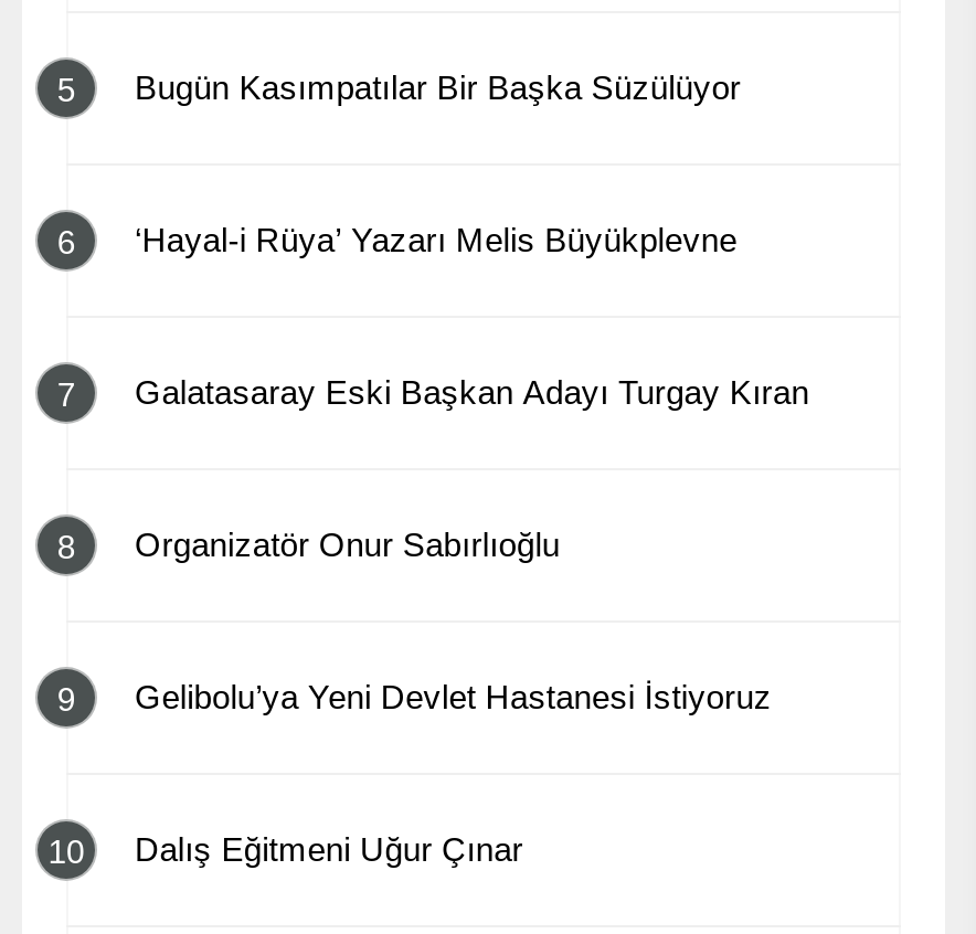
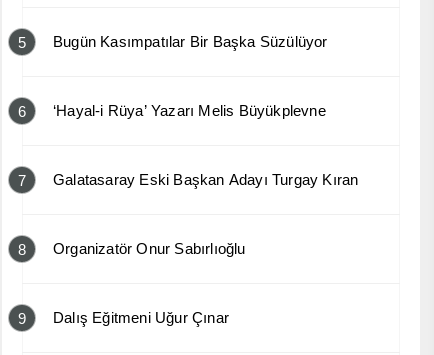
[135,677,772,715] Gelibolu’ya Yeni Devlet Hastanesi İstiyoruz -> none
[48,832,84,869] 10 -> none

